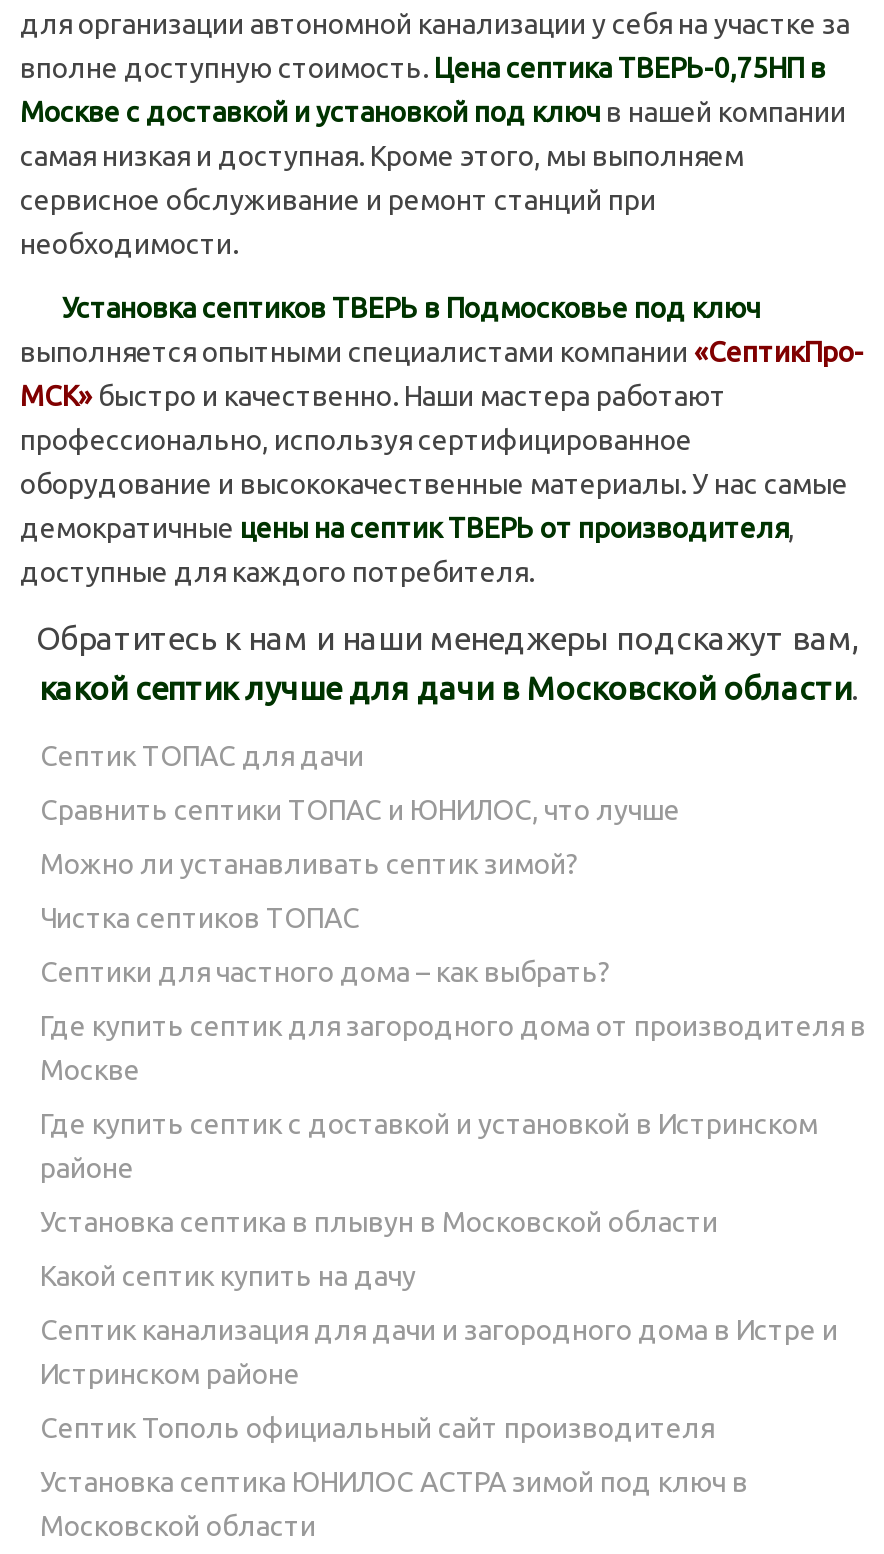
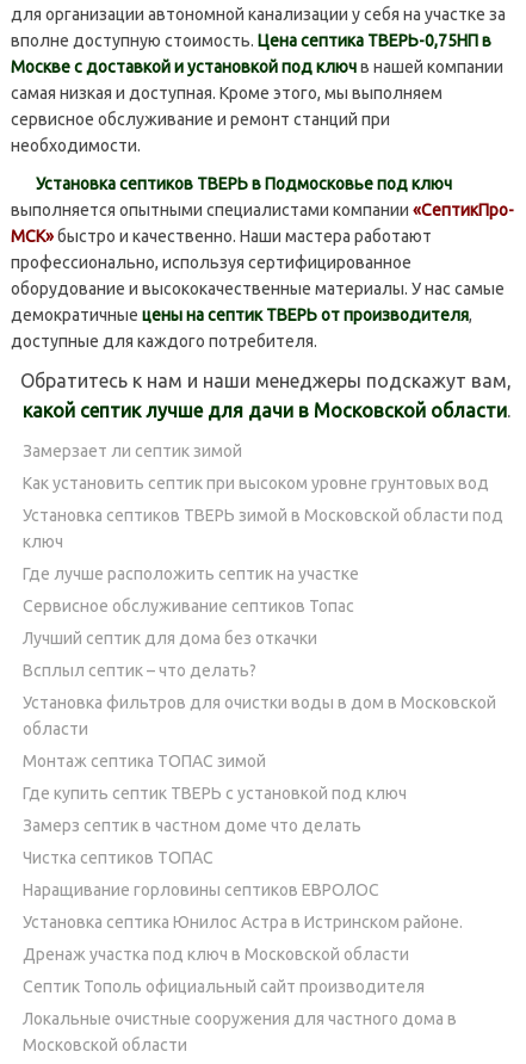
[40,739,680,879] Септик ТОПАС для дачи | Сравнить септики ТОПАС и ЮНИЛОС, что лучше | Можно ли устанавливать септик зимой? -> [23,441,503,835] Замерзает ли септик зимой | Как установить септик при высоком уровне грунтовых вод | Установка септиков ТВЕРЬ зимой в Московской области под | ключ | Где лучше расположить септик на участке | Сервисное обслуживание септиков Топас | Лучший септик для дома без откачки | Всплыл септик – что делать? | Установка фильтров для очистки воды в дом в Московской | области | Монтаж септика ТОПАС зимой | Где купить септик ТВЕРЬ с установкой под ключ | Замерз септик в частном доме что делать
moved [40,901,360,933] -> [23,848,214,867]: Чистка септиков ТОПАС
[40,955,866,1389] Септики для частного дома – как выбрать? | Где купить септик для загородного дома от производителя в | Москве | Где купить септик с доставкой и установкой в Истринском | районе | Установка септика в плывун в Московской области | Какой септик купить на дачу | Септик канализация для дачи и загородного дома в Истре и | Истринском районе -> [23,880,463,963] Наращивание горловины септиков ЕВРОЛОС | Установка септика Юнилос Астра в Истринском районе. | Дренаж участка под ключ в Московской области
[40,1465,748,1497] Установка септика ЮНИЛОС АСТРА зимой под ключ в -> [23,1009,457,1028] Локальные очистные сооружения для частного дома в

